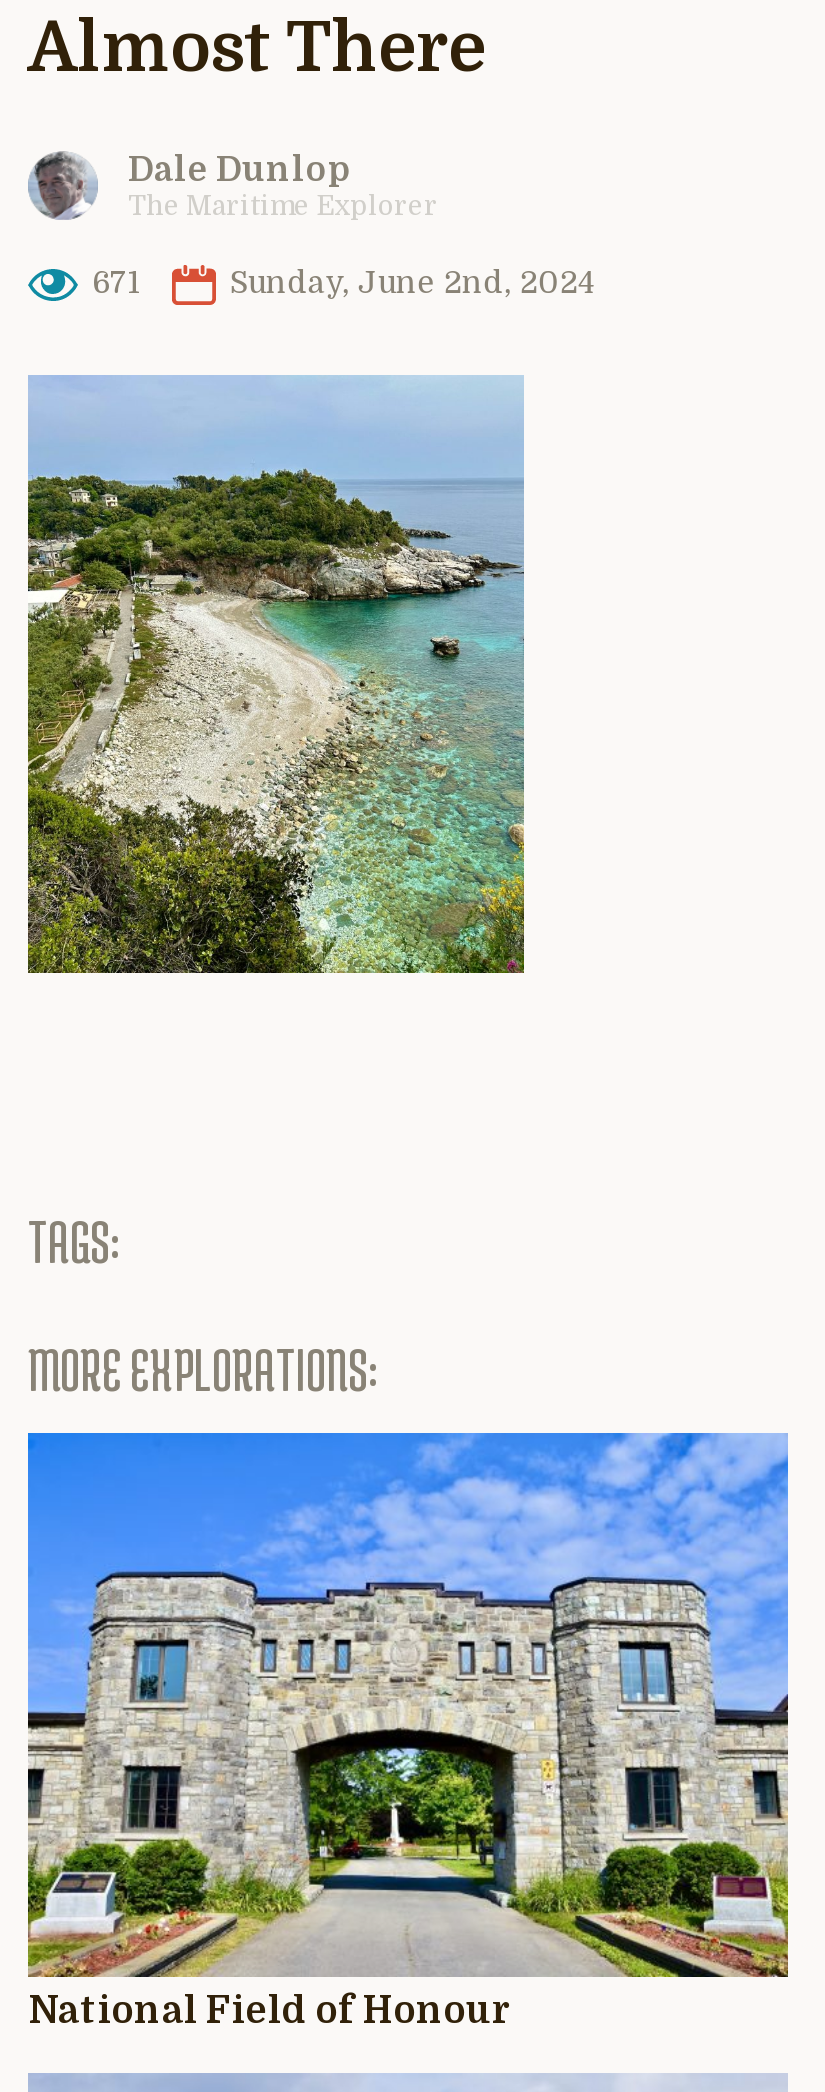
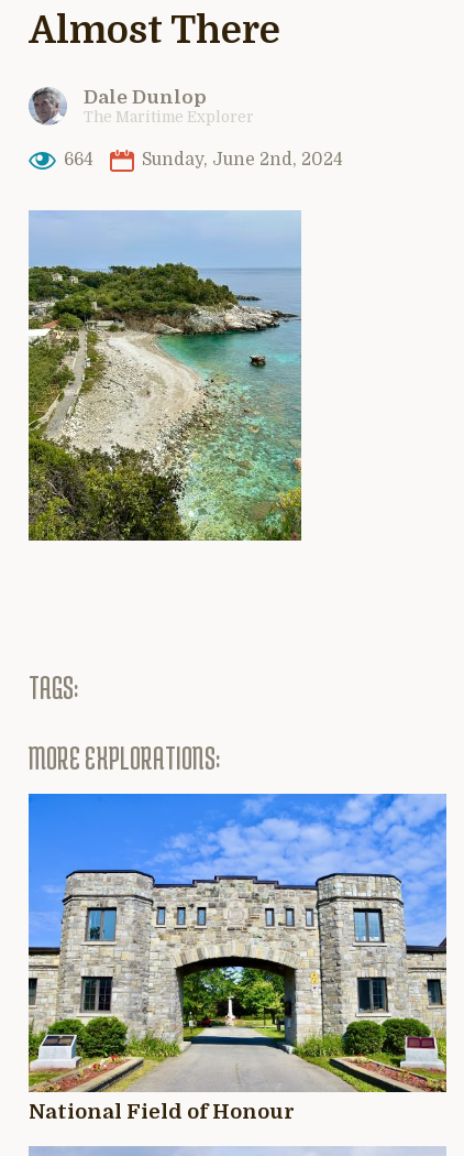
[84,265,142,301] 671 -> [59,150,93,170] 664

